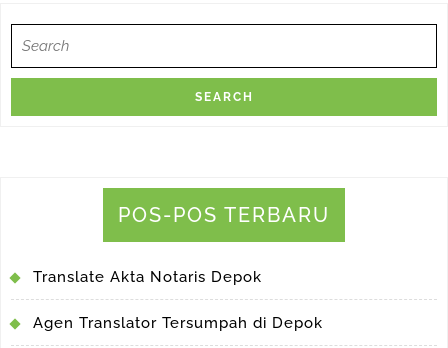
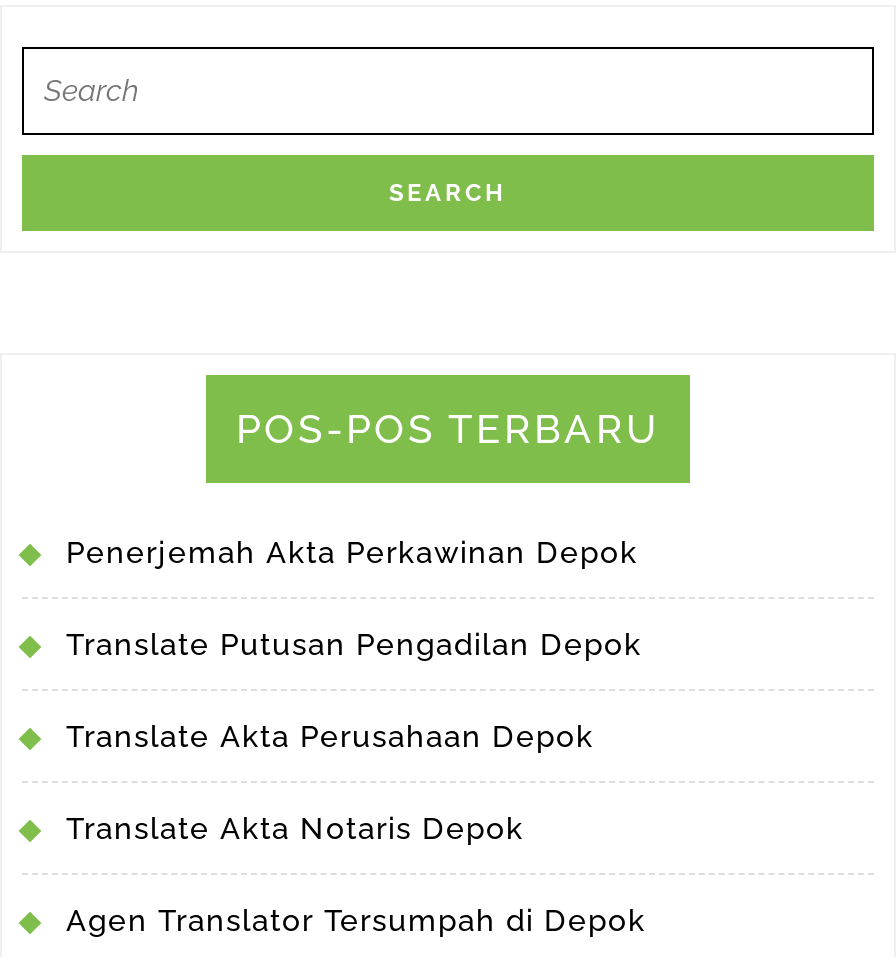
none -> [66,535,642,755] Penerjemah Akta Perkawinan Depok | Translate Putusan Pengadilan Depok | Translate Akta Perusahaan Depok

